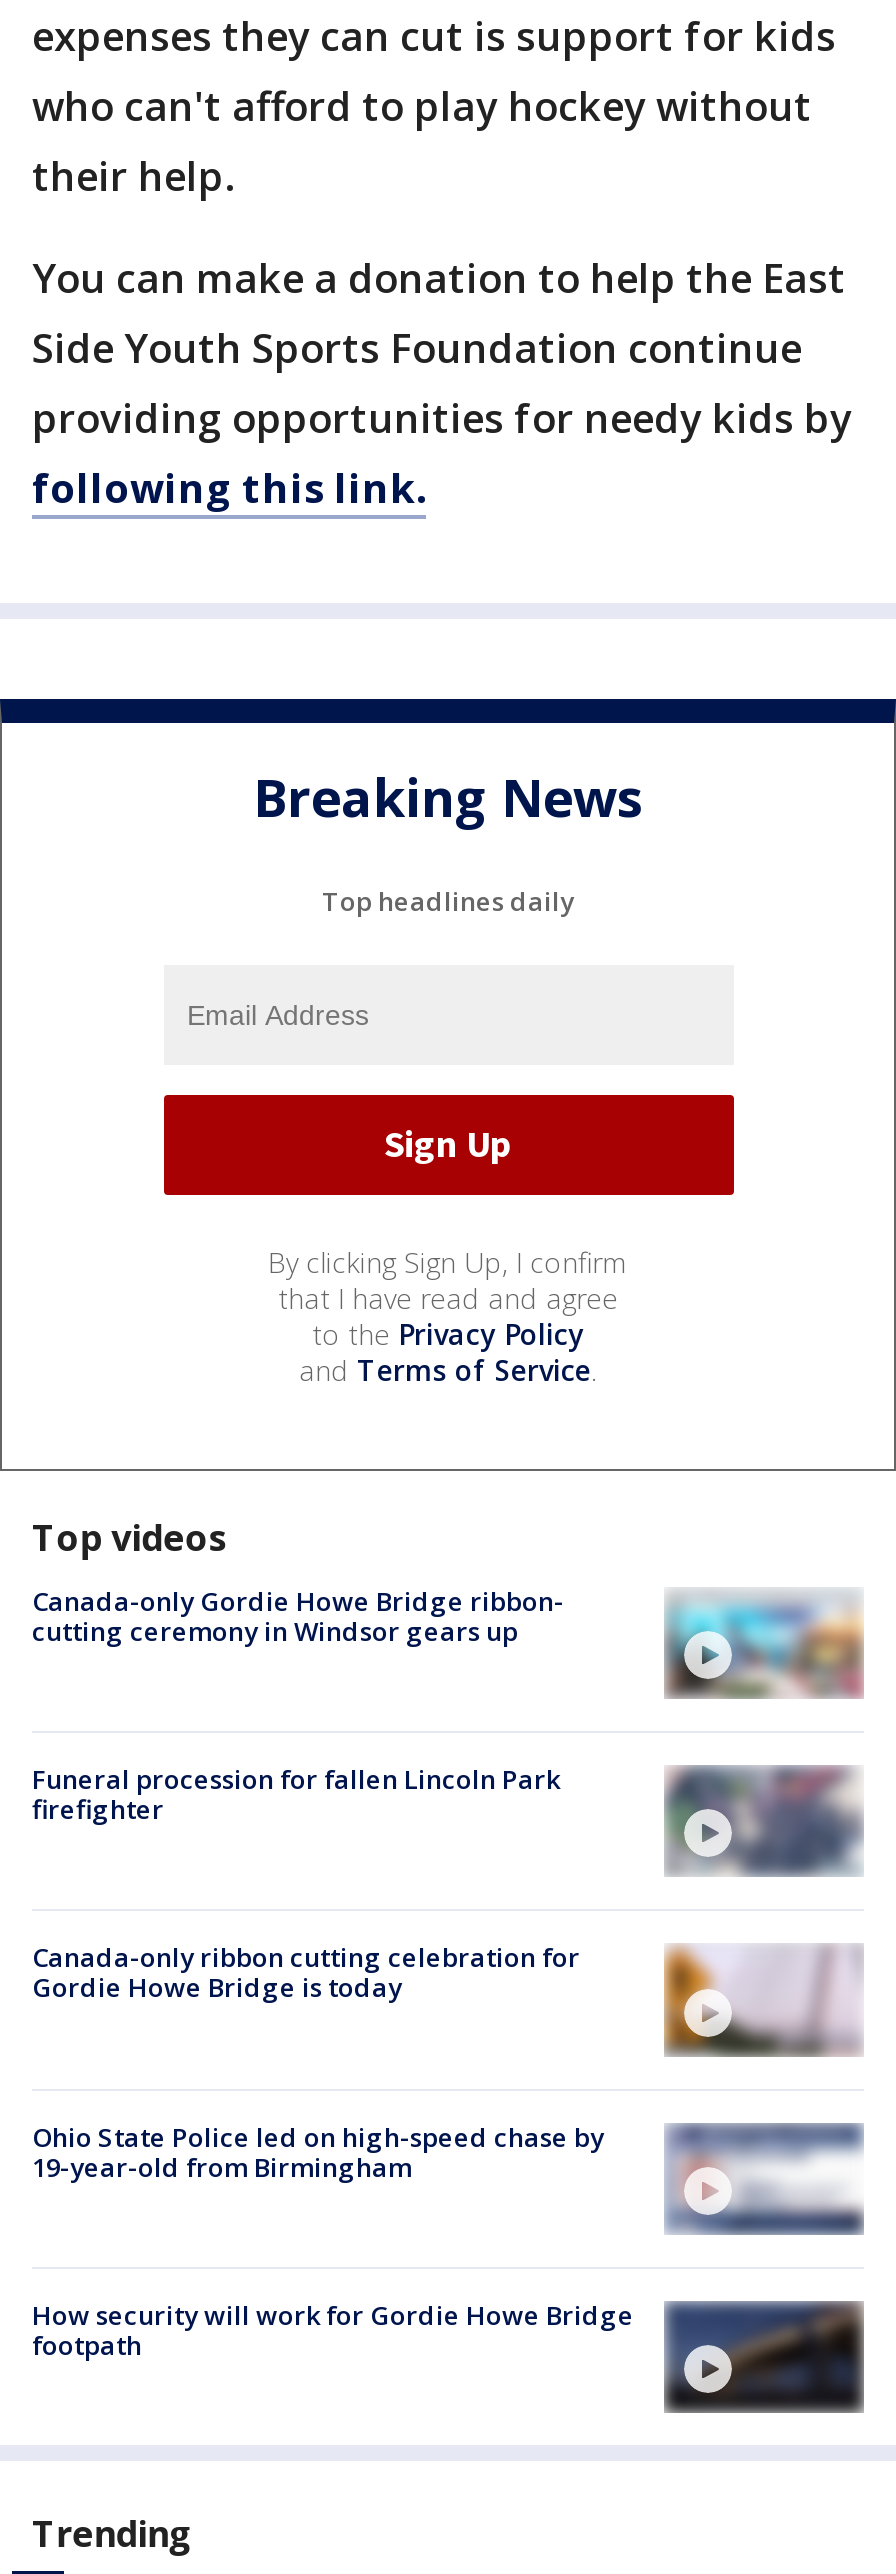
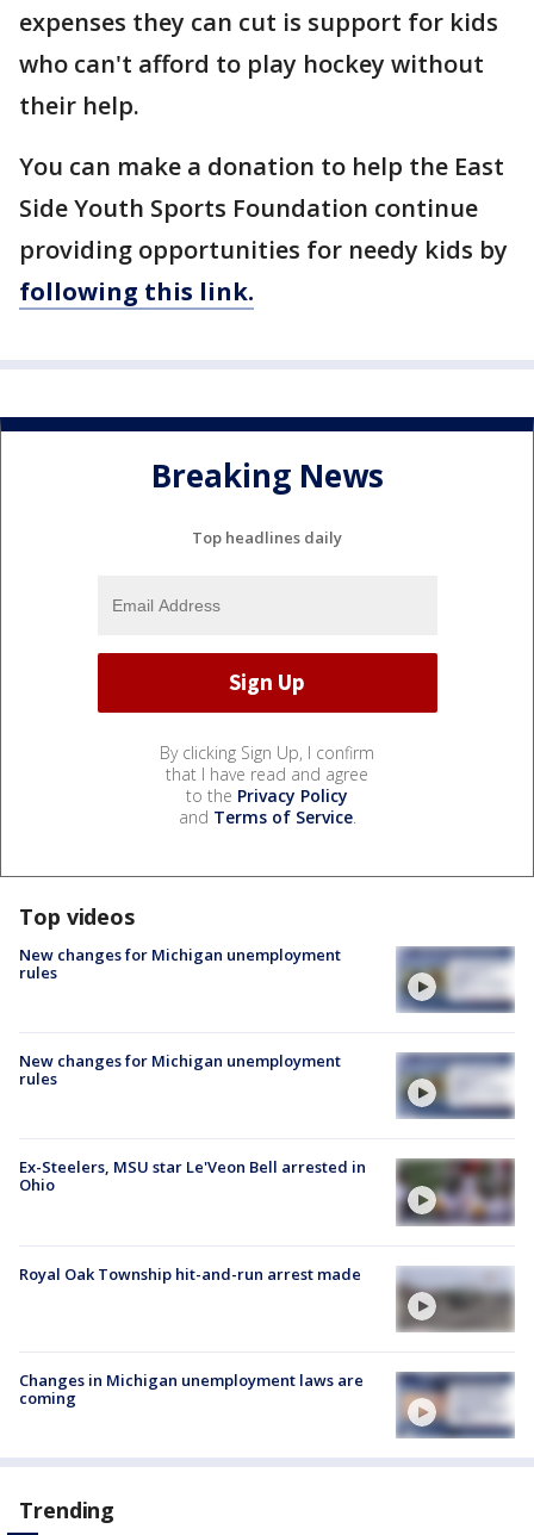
[32,1583,564,1649] Canada-only Gordie Howe Bridge ribbon- | cutting ceremony in Windsor gears up -> [19,944,341,983] New changes for Michigan unemployment | rules
[666,1589,864,1699] [image] -> [397,946,515,1013] [image]
[32,1761,560,1827] Funeral procession for fallen Lincoln Park | firefighter -> [19,1050,341,1089] New changes for Michigan unemployment | rules
[670,1765,864,1875] [image] -> [401,1054,515,1119] [image]
[32,1940,580,2006] Canada-only ribbon cutting celebration for | Gordie Howe Bridge is today -> [19,1156,366,1196] Ex-Steelers, MSU star Le'Veon Bell arrested in | Ohio
[664,1945,862,2055] [image] -> [396,1158,515,1226] [image]
[32,2118,864,2233] [image] | Ohio State Police led on high-speed chase by | 19-year-old from Birmingham -> [19,1263,515,1332] [image] | Royal Oak Township hit-and-run arrest made
[32,2297,866,2413] [image] | How security will work for Gordie Howe Bridge | footpath -> [19,1369,515,1438] [image] | Changes in Michigan unemployment laws are | coming

